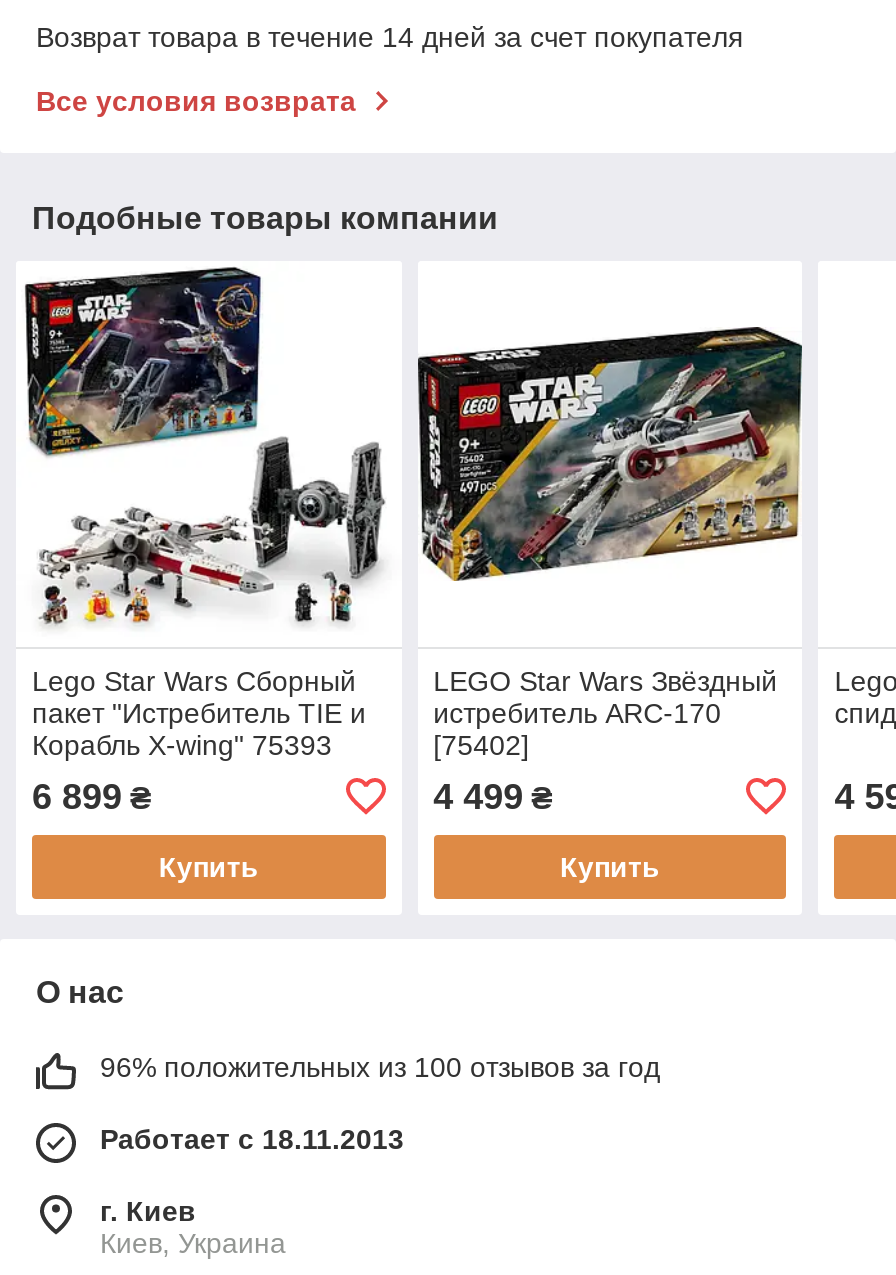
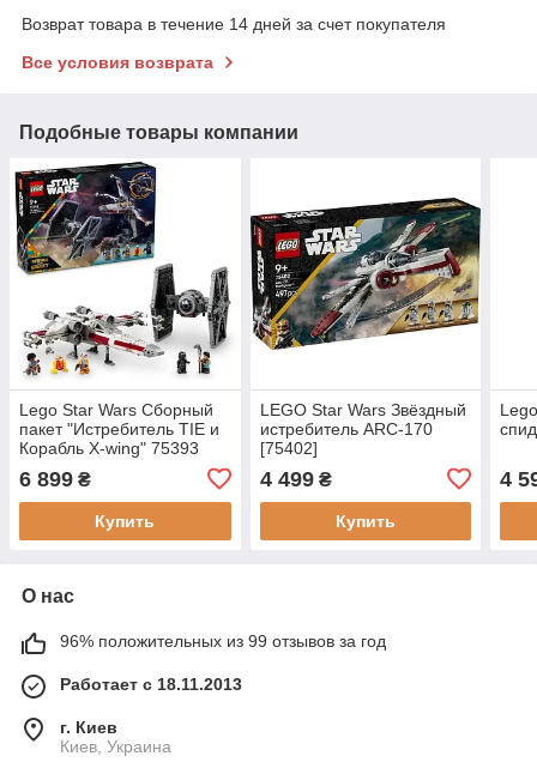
[100,1051,660,1083] 96% положительных из 100 отзывов за год -> [60,631,386,650] 96% положительных из 99 отзывов за год

